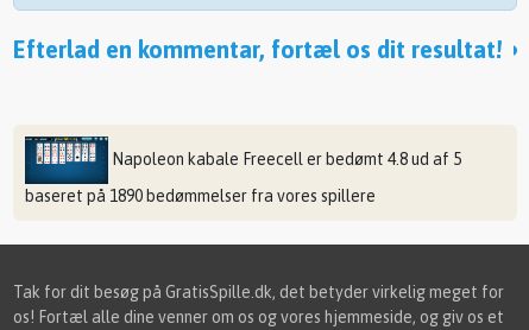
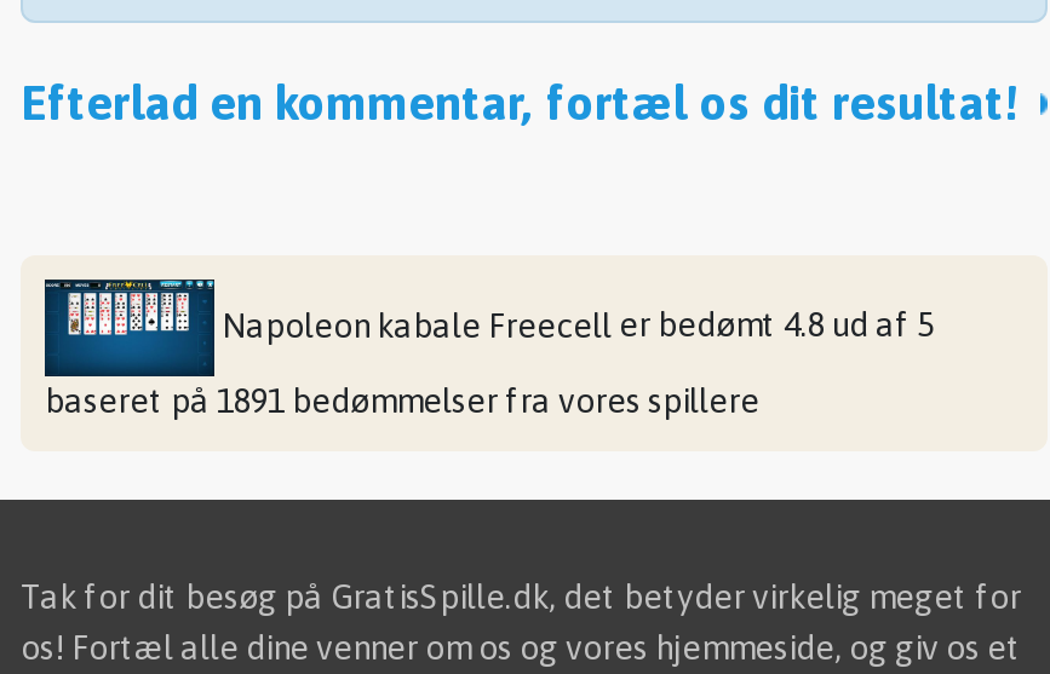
[25,187,376,206] baseret på 1890 bedømmelser fra vores spillere -> [45,382,759,420] baseret på 1891 bedømmelser fra vores spillere

